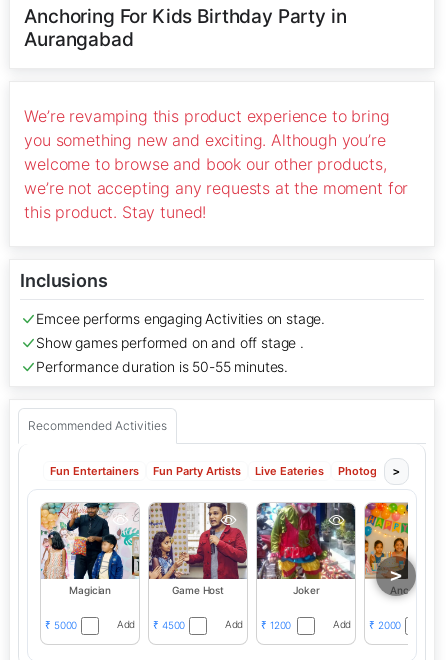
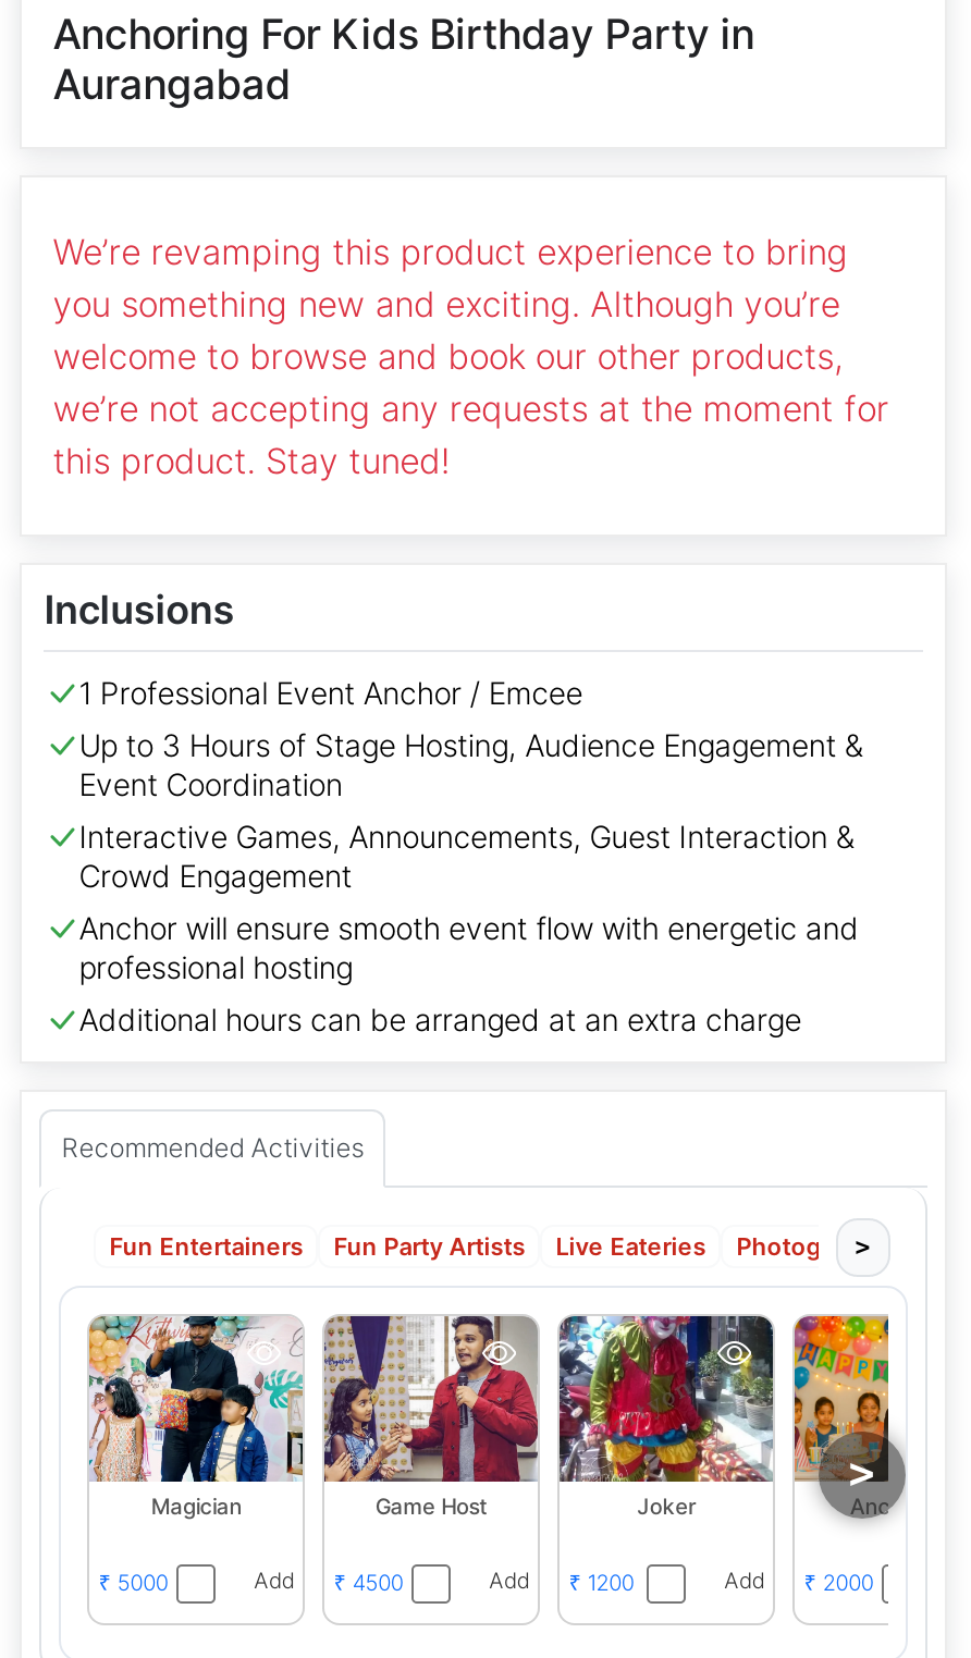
[36,310,325,375] Emcee performs engaging Activities on stage. | Show games performed on and off stage . | Performance duration is 50-55 minutes. -> [79,675,864,1038] 1 Professional Event Anchor / Emcee | Up to 3 Hours of Stage Hosting, Audience Engagement & | Event Coordination | Interactive Games, Announcements, Guest Interaction & | Crowd Engagement | Anchor will ensure smooth event flow with energetic and | professional hosting | Additional hours can be arranged at an extra charge

